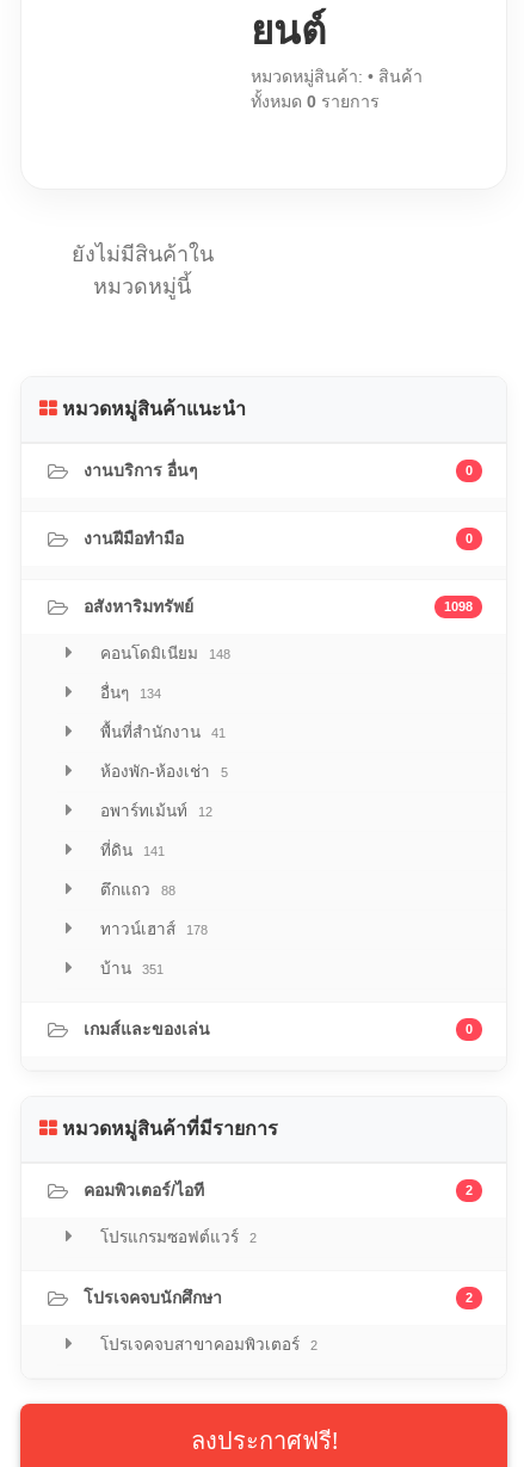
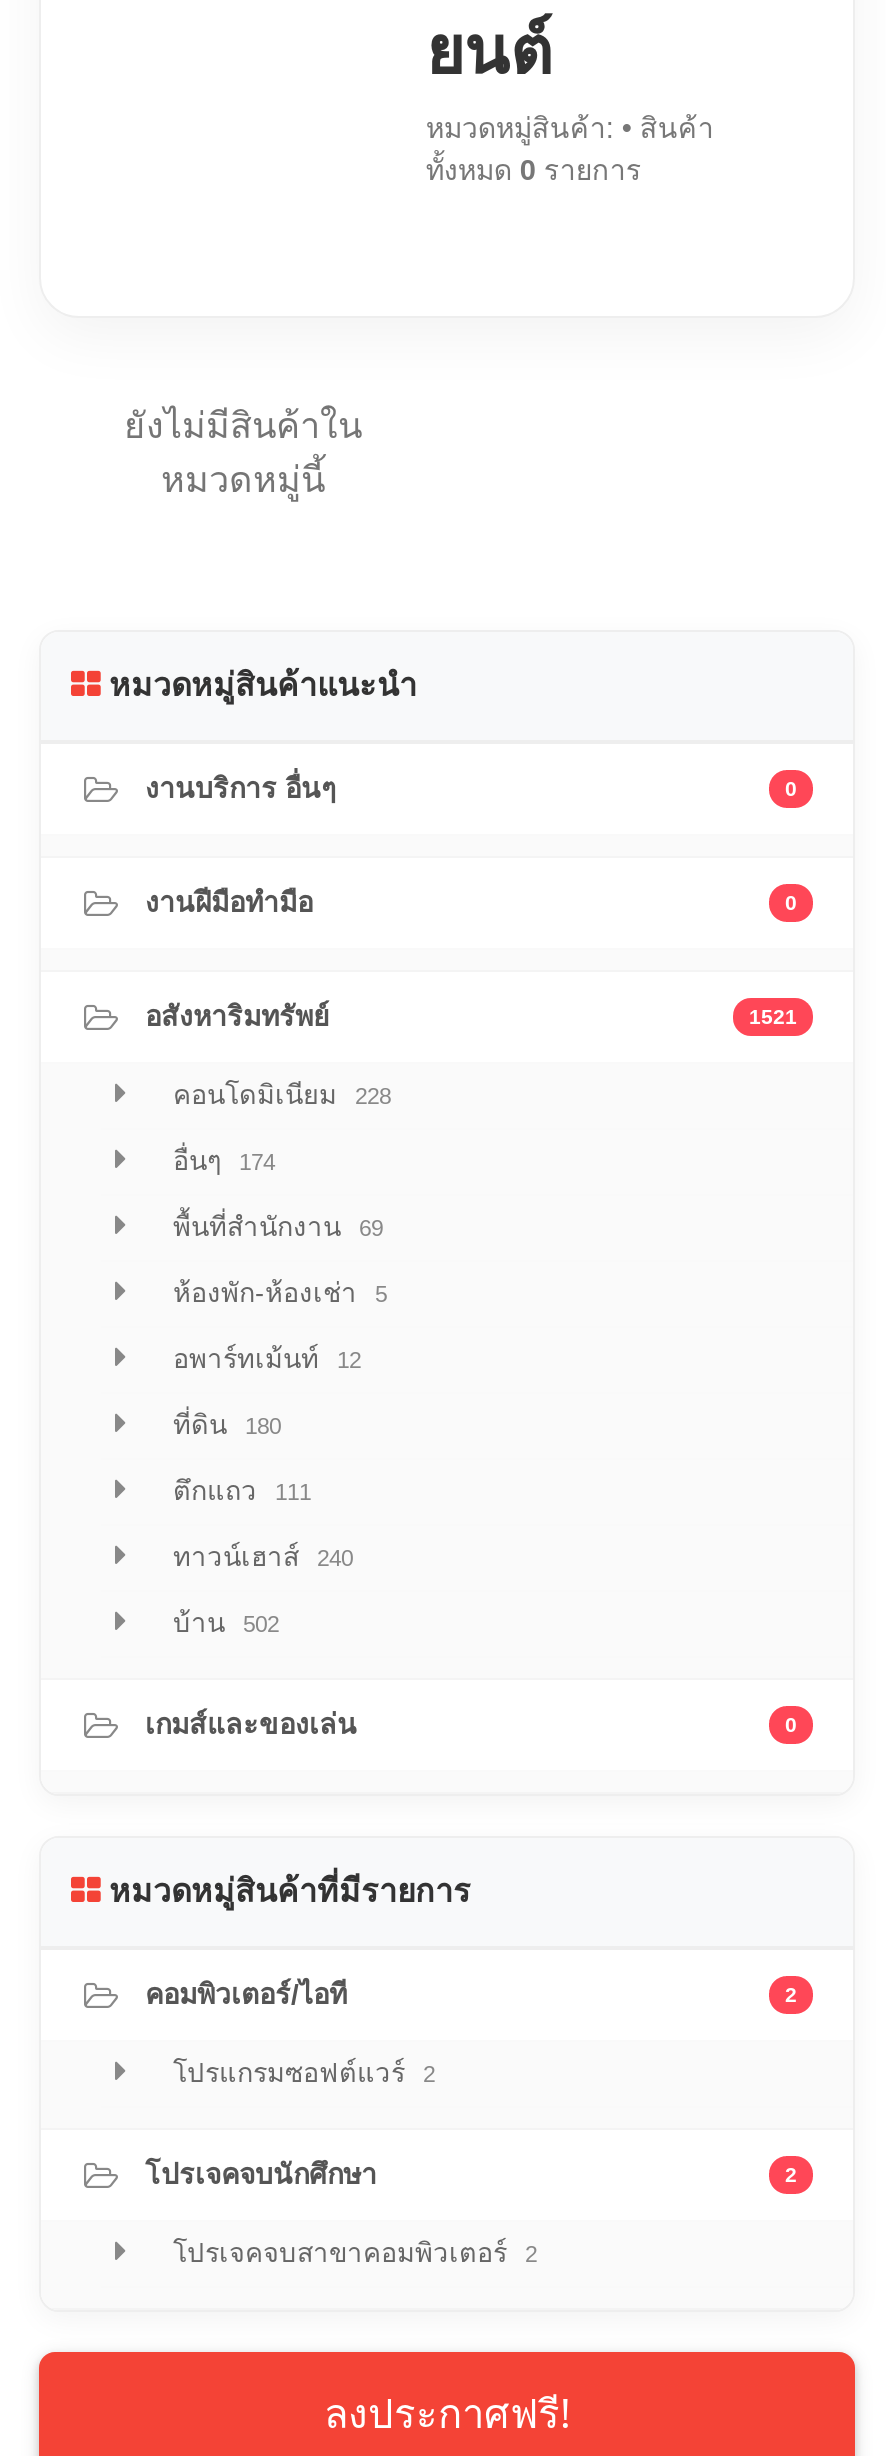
[444,600,473,614] 1098 -> [749,1005,797,1029] 1521
[95,645,230,663] คอนโดมิเนียม 148 -> [165,1081,391,1111] คอนโดมิเนียม 228
[95,684,161,702] อื่นๆ 134 -> [165,1147,275,1177] อื่นๆ 174
[95,724,226,742] พื้นที่สำนักงาน 41 -> [165,1213,383,1243] พื้นที่สำนักงาน 69
[95,842,165,860] ที่ดิน 141 -> [165,1411,281,1441] ที่ดิน 180
[95,881,175,899] ตึกแถว 88 -> [165,1477,311,1507] ตึกแถว 111
[95,921,208,939] ทาวน์เฮาส์ 178 -> [165,1543,353,1573] ทาวน์เฮาส์ 240
[95,960,164,978] บ้าน 351 -> [165,1609,279,1639] บ้าน 502

